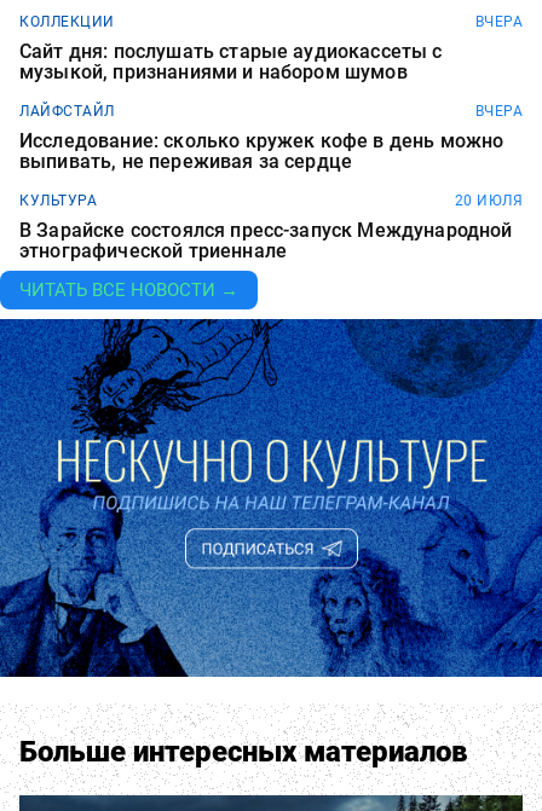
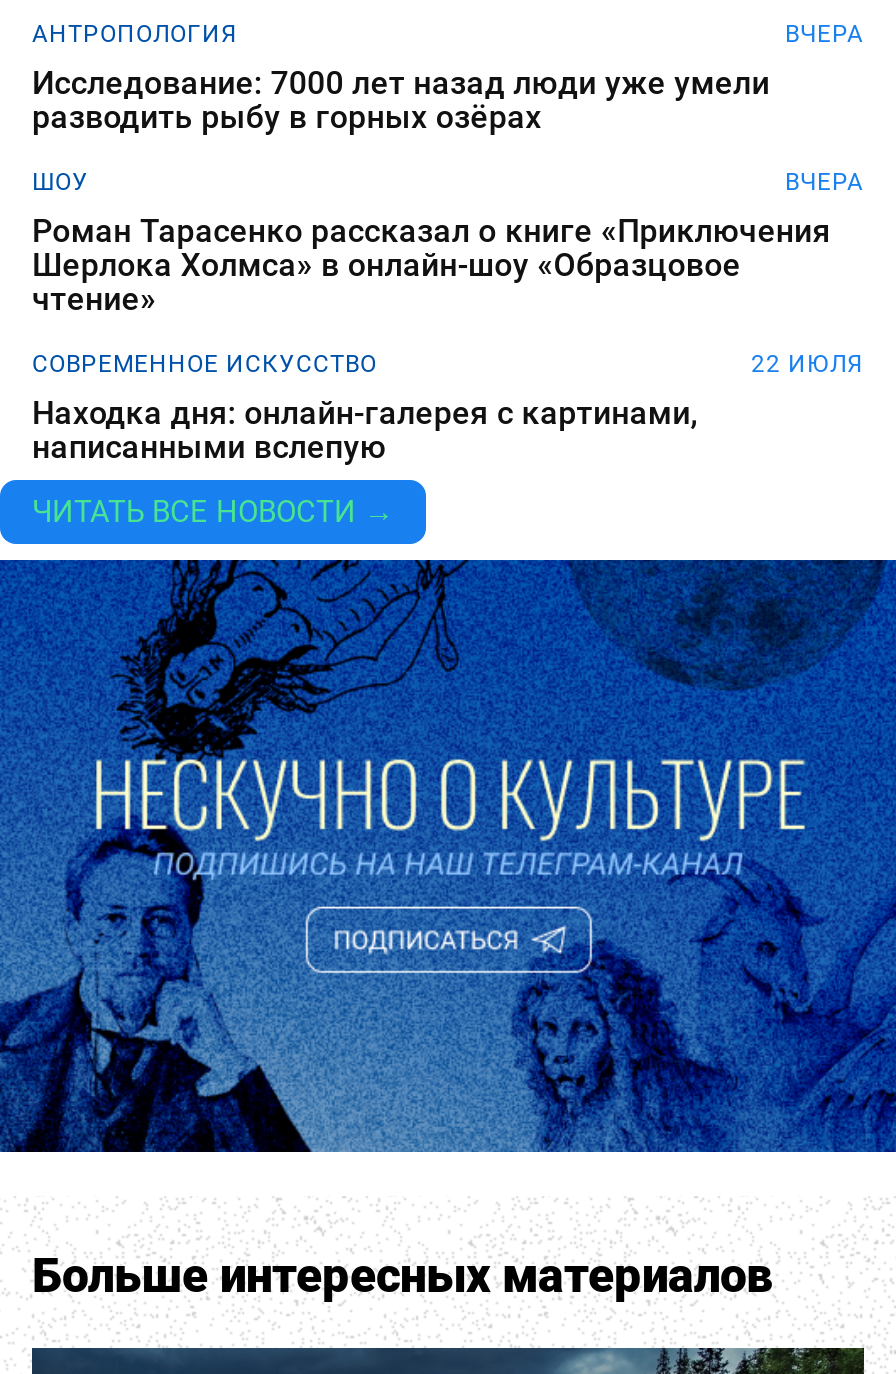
[19,14,114,30] КОЛЛЕКЦИИ -> [32,20,238,48] АНТРОПОЛОГИЯ
[19,40,442,84] Сайт дня: послушать старые аудиокассеты с | музыкой, признаниями и набором шумов -> [32,64,770,136] Исследование: 7000 лет назад люди уже умели | разводить рыбу в горных озёрах
[19,103,114,120] ЛАЙФСТАЙЛ -> [32,168,89,196] ШОУ
[19,130,504,173] Исследование: сколько кружек кофе в день можно | выпивать, не переживая за сердце -> [32,212,831,318] Роман Тарасенко рассказал о книге «Приключения | Шерлока Холмса» в онлайн-шоу «Образцовое | чтение»
[19,192,523,263] КУЛЬТУРА | 20 ИЮЛЯ | В Зарайске состоялся пресс-запуск Международной | этнографической триеннале -> [32,350,864,466] СОВРЕМЕННОЕ ИСКУССТВО | 22 ИЮЛЯ | Находка дня: онлайн-галерея с картинами, | написанными вслепую

